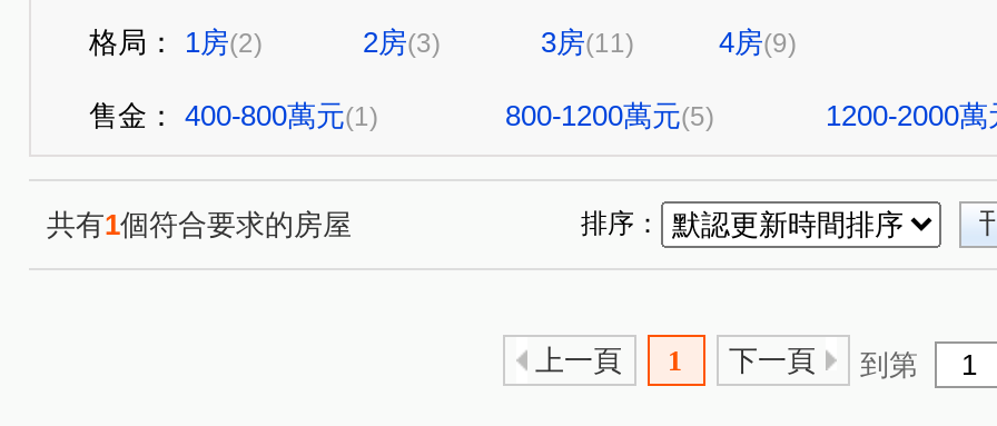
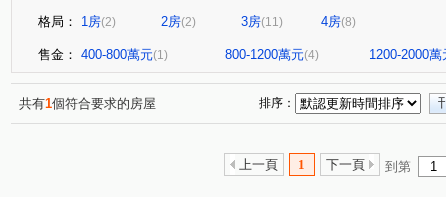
[363,26,441,59] 2房(3) -> [161,14,196,29] 2房(2)
[719,26,797,59] 4房(9) -> [321,14,356,29] 4房(8)
[505,99,714,132] 800-1200萬元(5) -> [225,47,319,62] 800-1200萬元(4)

